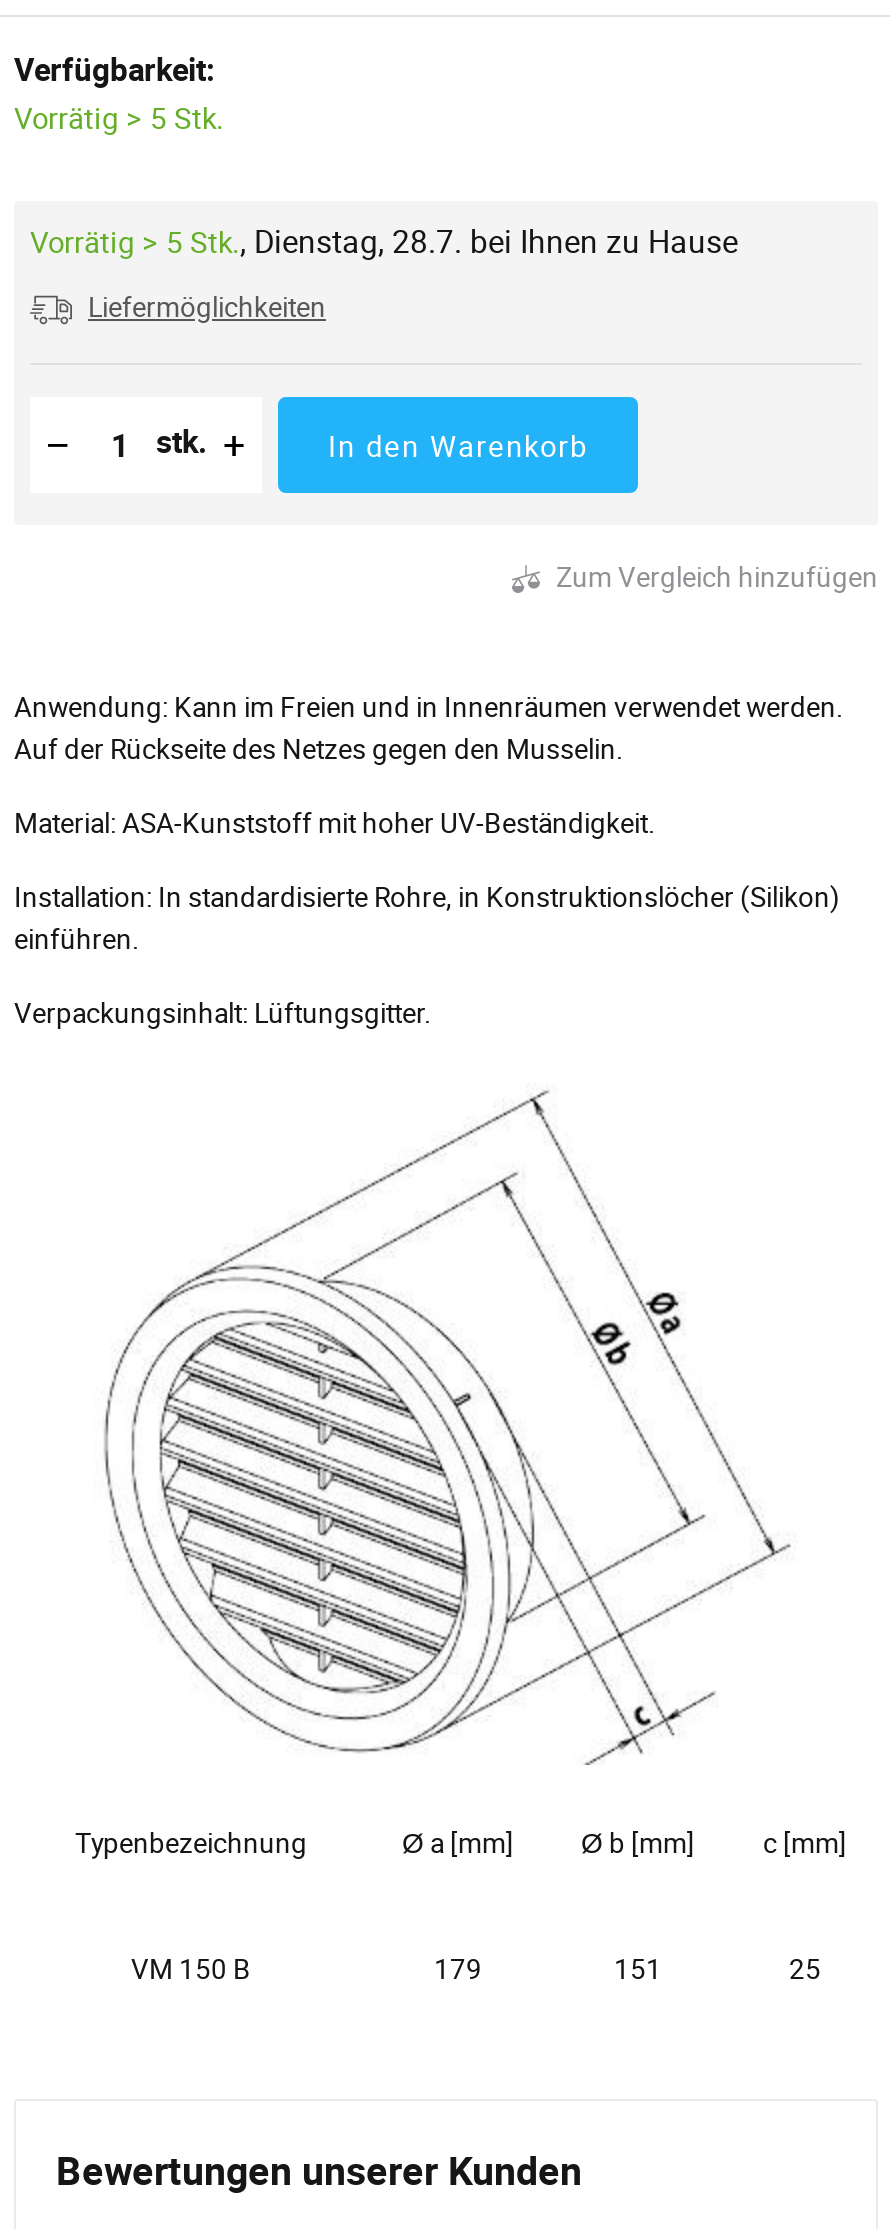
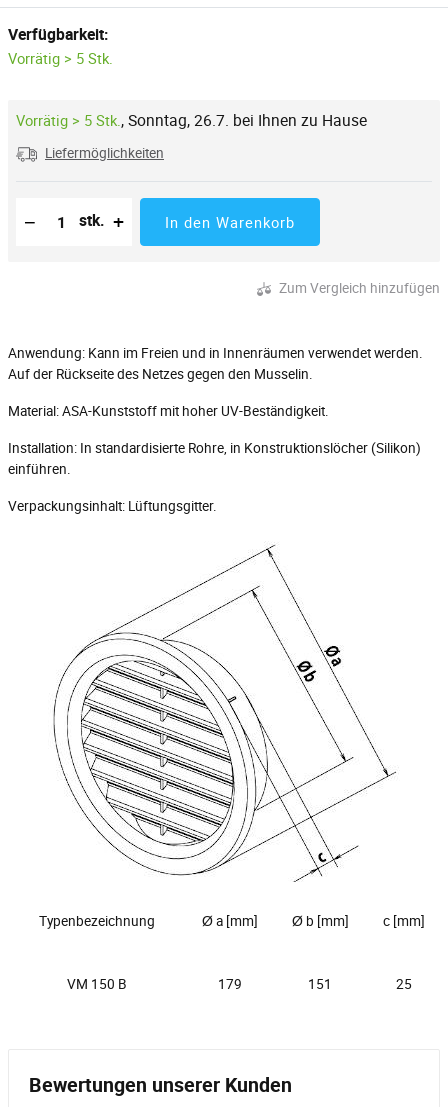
[30,219,738,263] Vorrätig > 5 Stk., Dienstag, 28.7. bei Ihnen zu Hause -> [16,109,367,131] Vorrätig > 5 Stk., Sonntag, 26.7. bei Ihnen zu Hause

